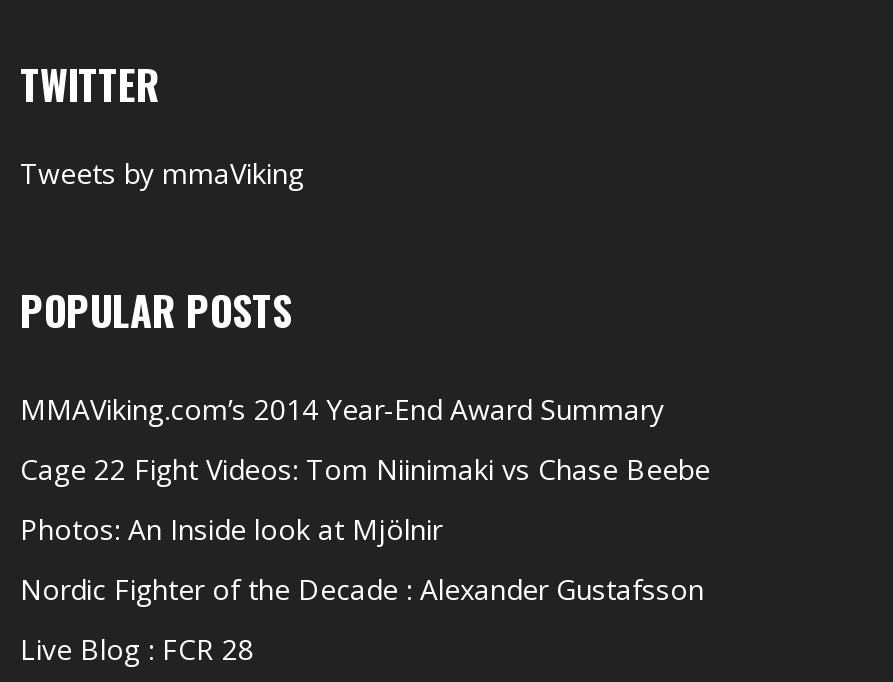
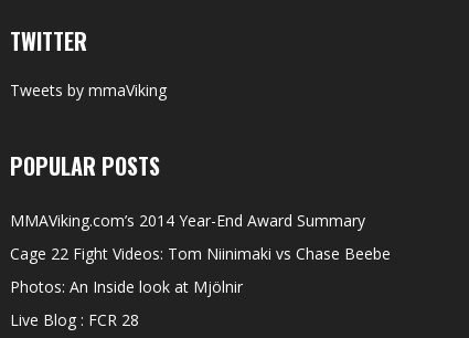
[20,570,704,608] Nordic Fighter of the Decade : Alexander Gustafsson -> none

